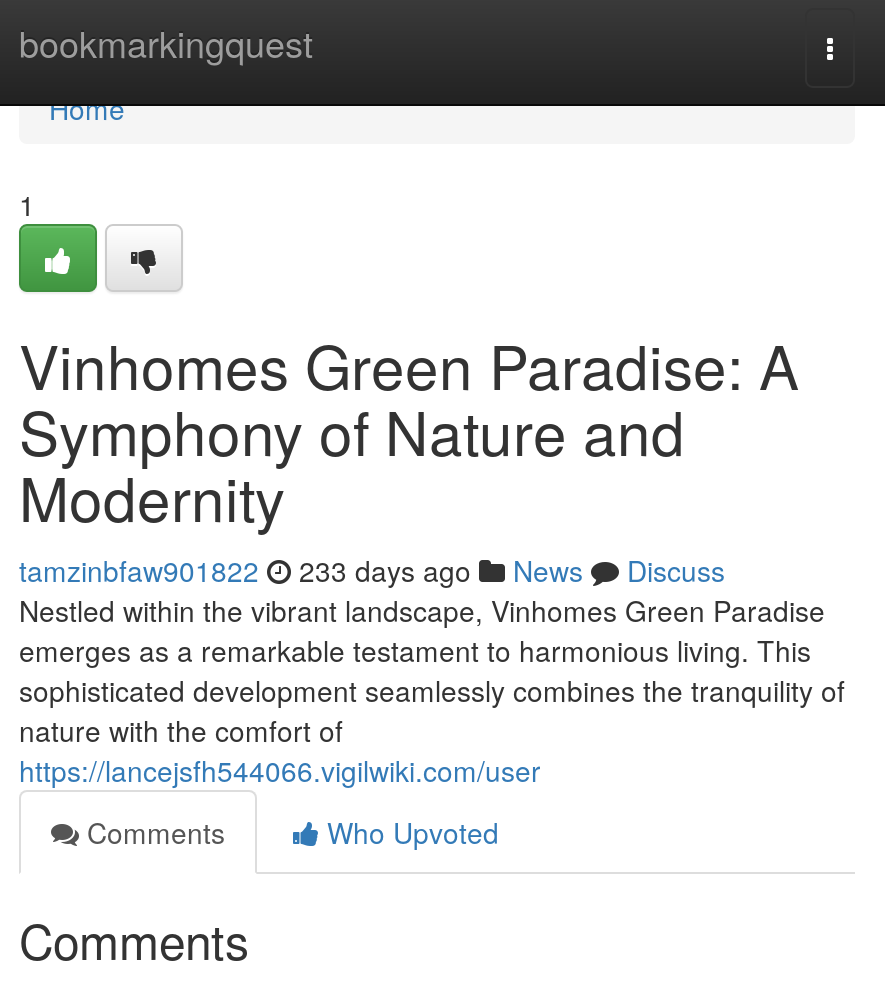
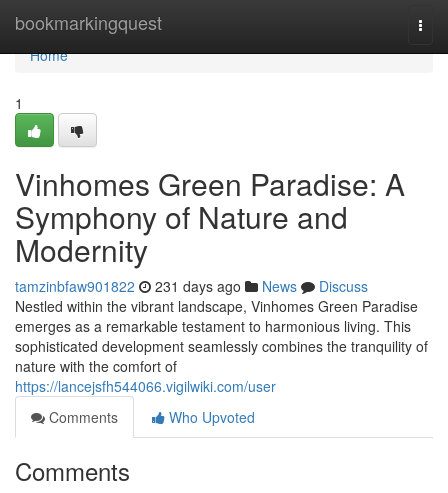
[19,550,725,590] tamzinbfaw901822 233 days ago News Discuss -> [15,276,368,296] tamzinbfaw901822 231 days ago News Discuss

